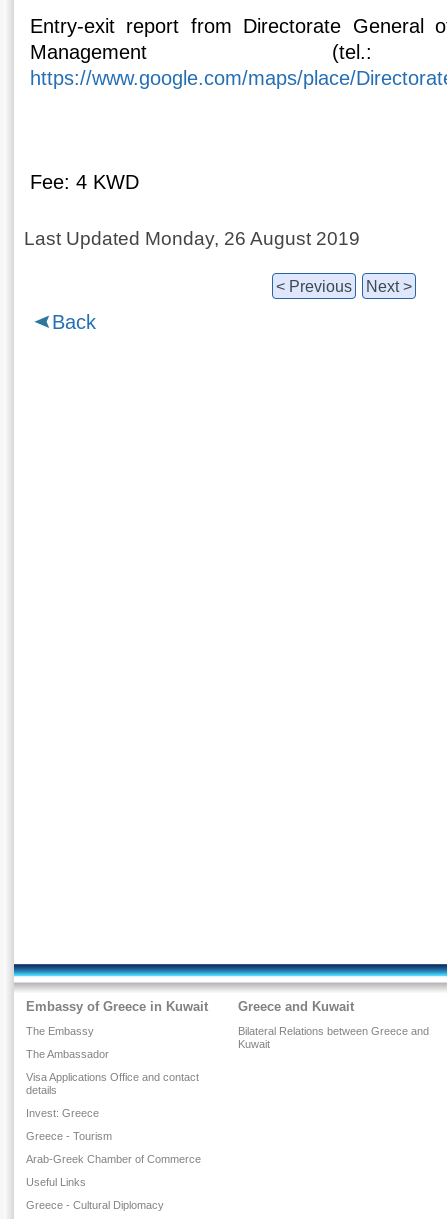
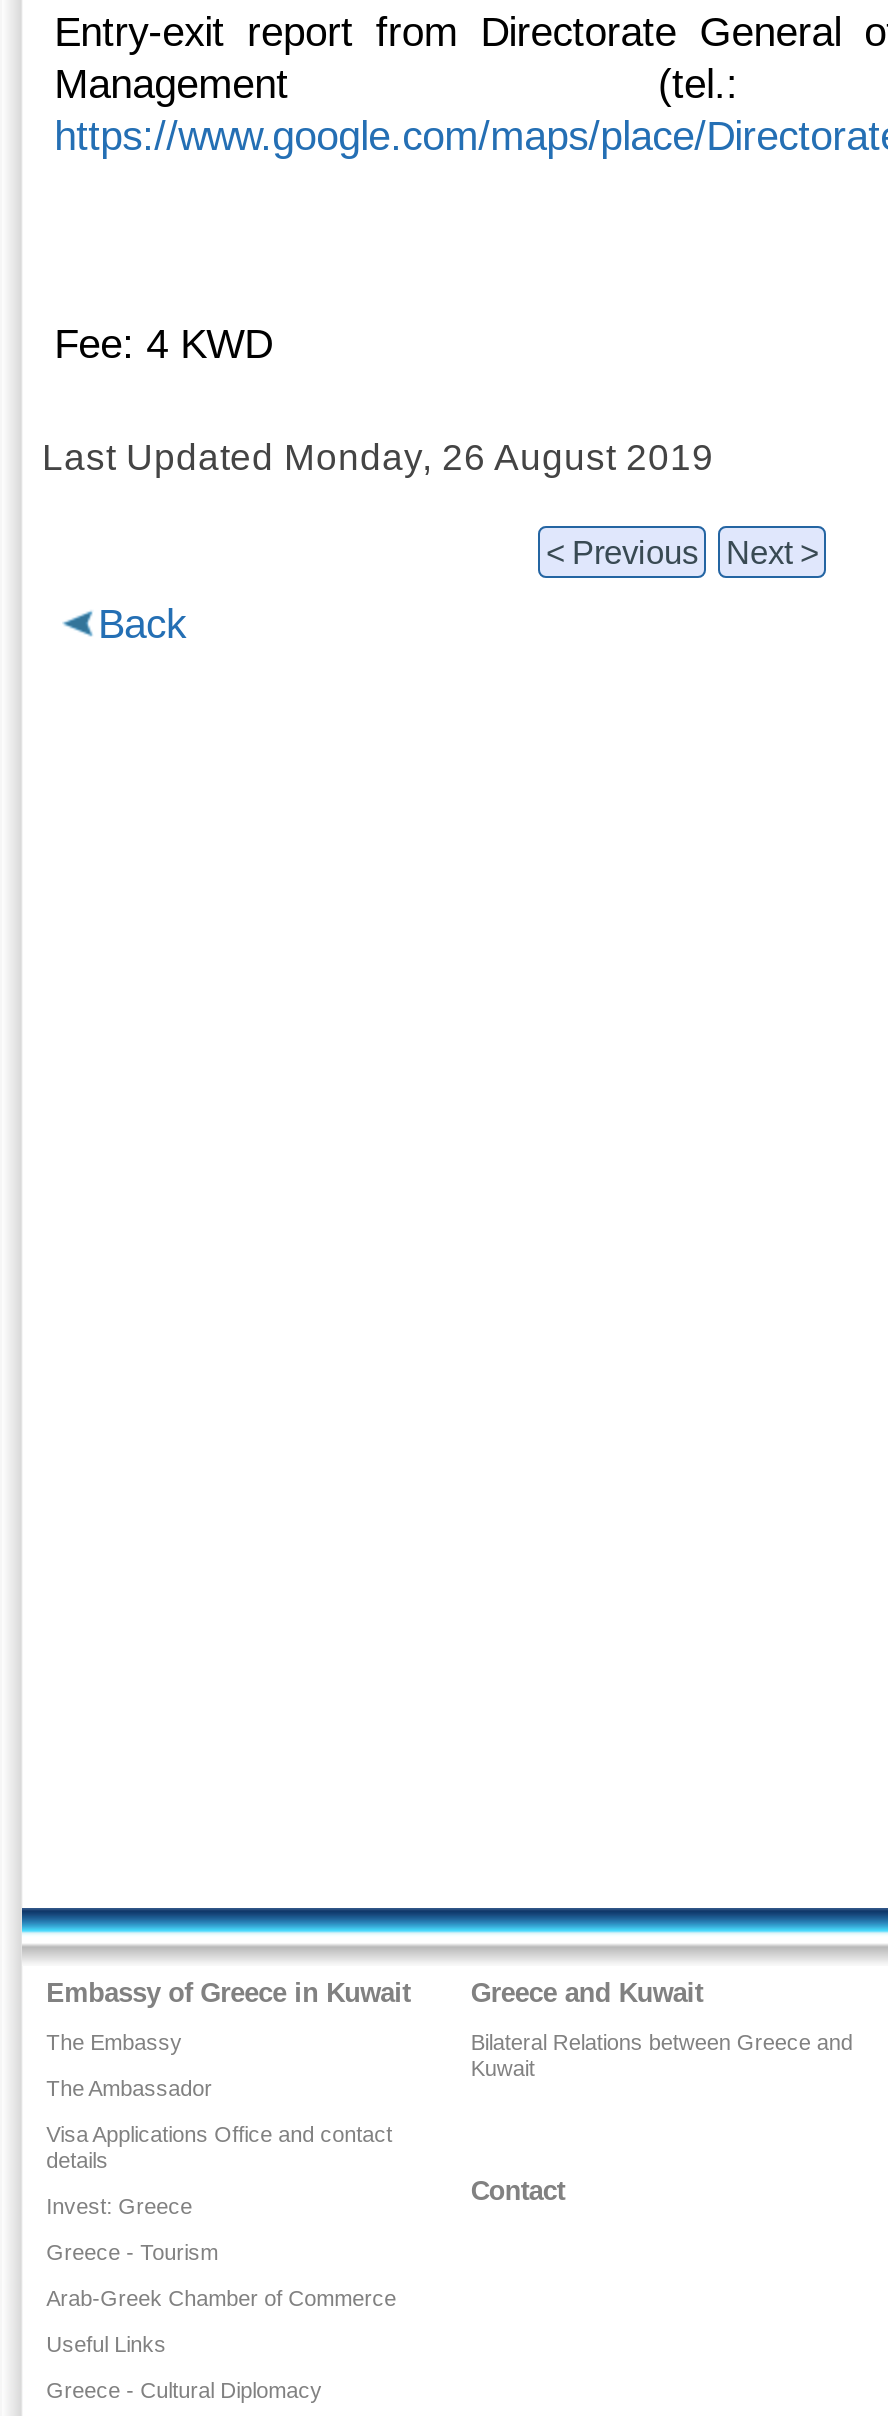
none -> [471,2175,565,2205] Contact

